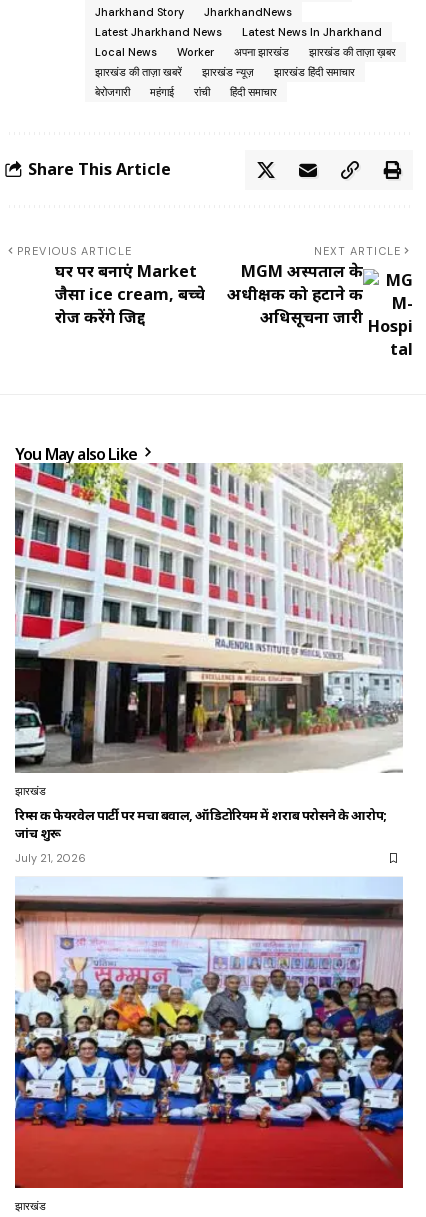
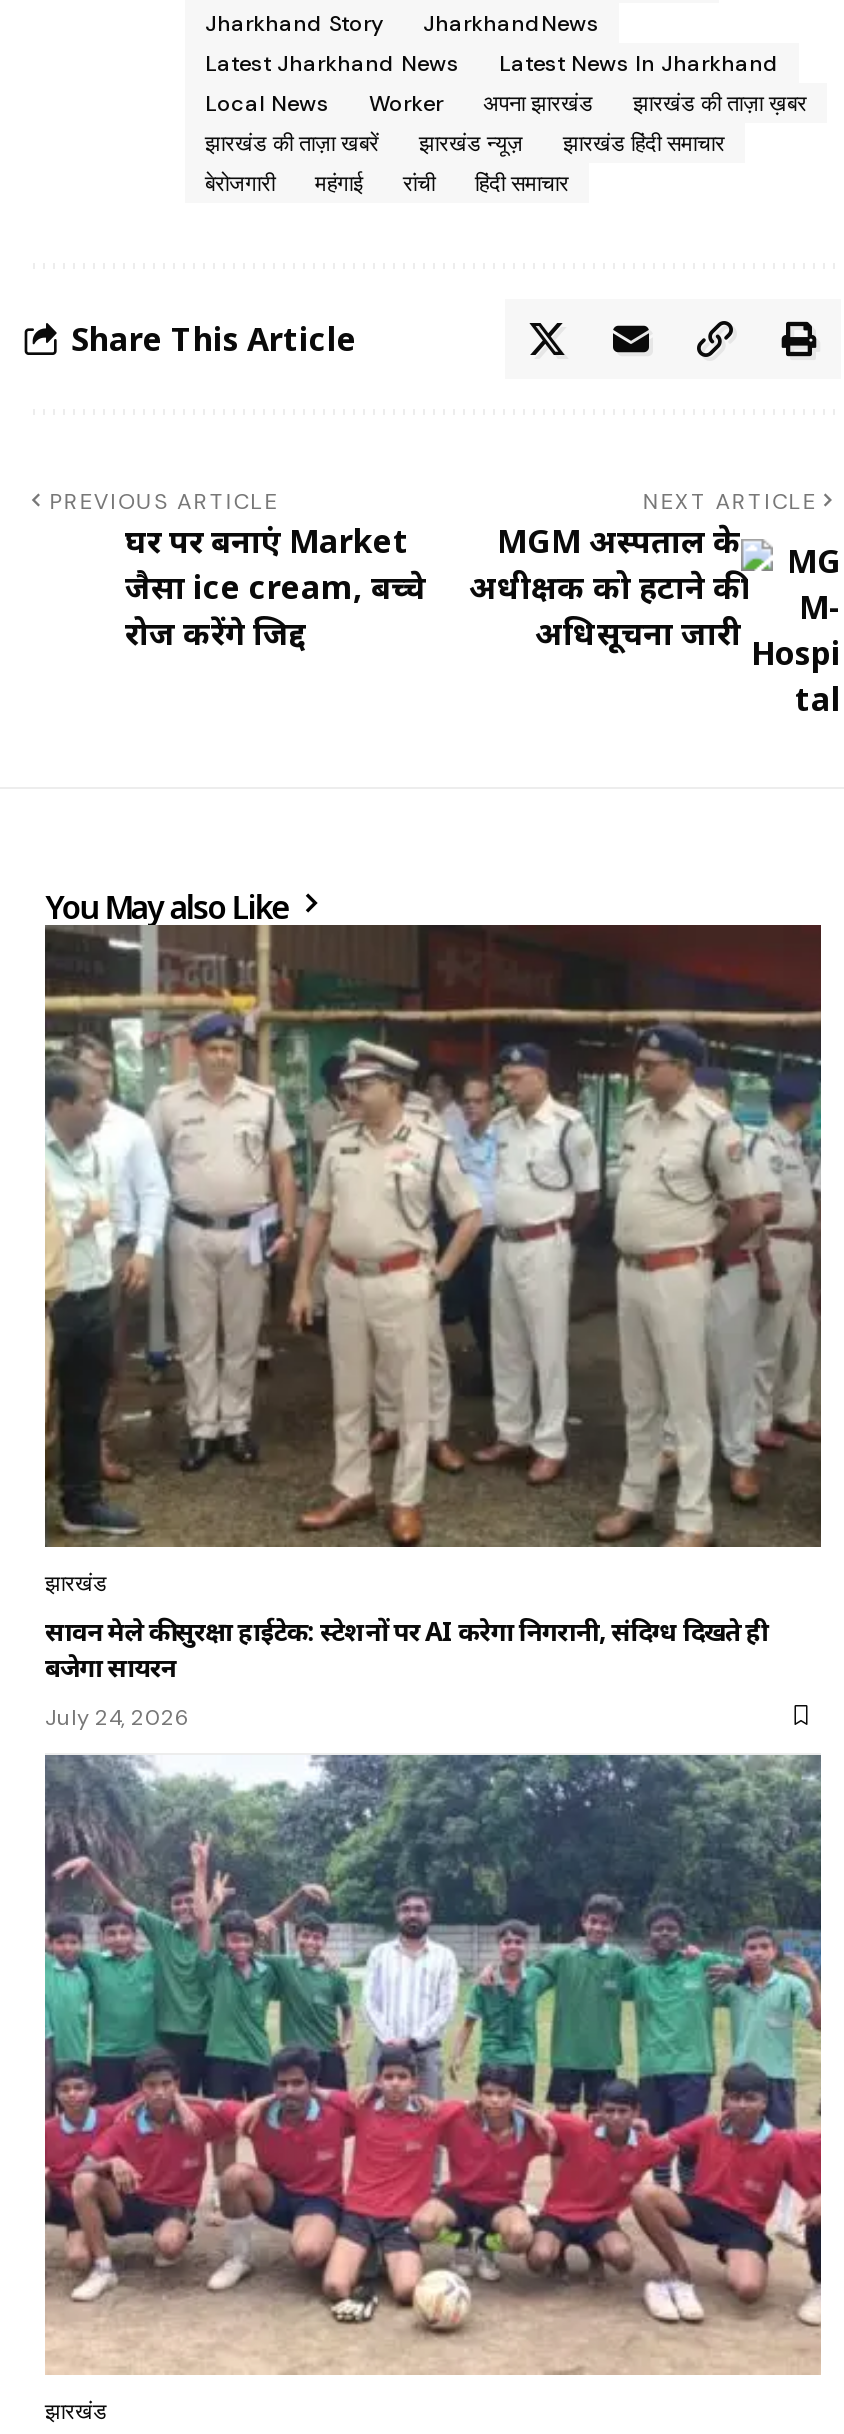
[14,462,404,842] [image] | रिम्स की फेयरवेल पार्टी पर मचा बवाल, ऑडिटोरियम में शराब परोसने के आरोप; | जांच शुरू -> [43,922,823,1684] [image] | सावन मेले की सुरक्षा हाईटेक: स्टेशनों पर AI करेगा निगरानी, संदिग्ध दिखते ही | बजेगा सायरन
[15,851,86,865] July 21, 2026 -> [45,1702,191,1730] July 24, 2026
[14,877,404,1189] [image] -> [43,1752,823,2376] [image]

